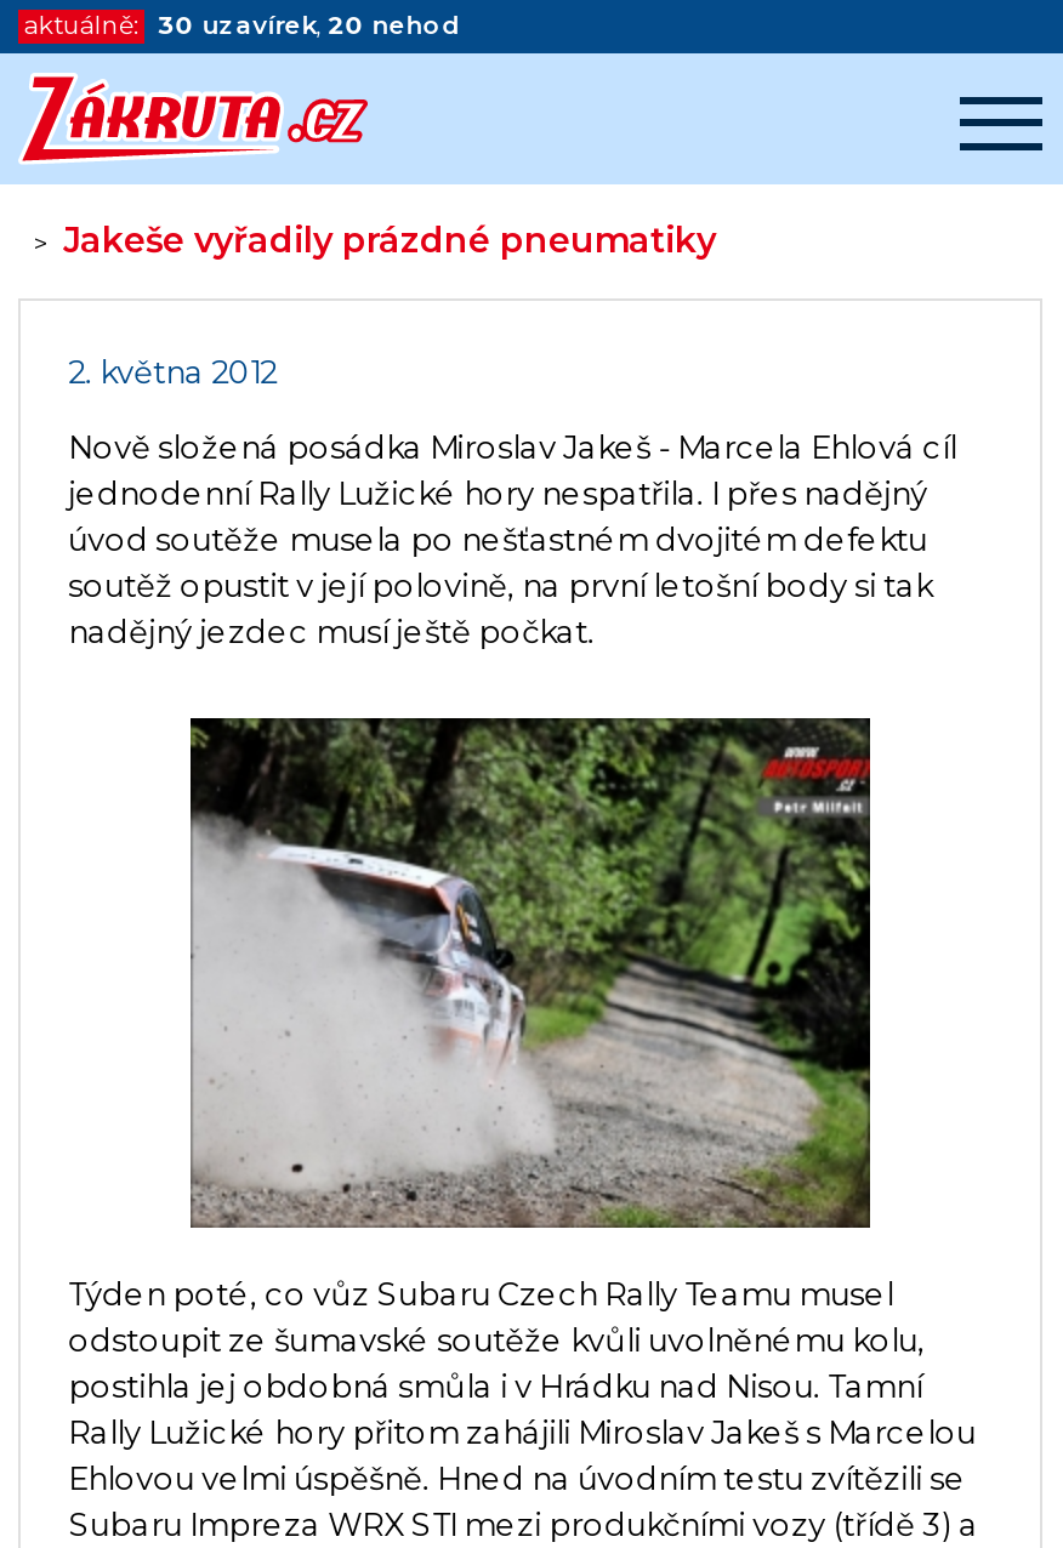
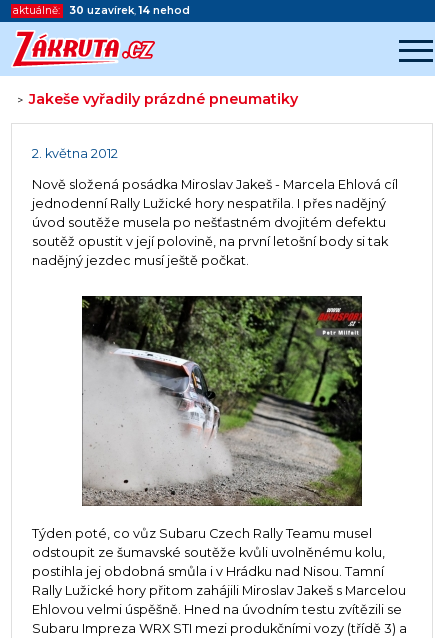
[158,10,461,41] 30 uzavírek, 20 nehod -> [69,4,190,17] 30 uzavírek, 14 nehod

